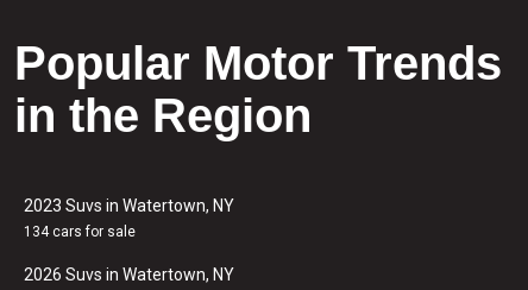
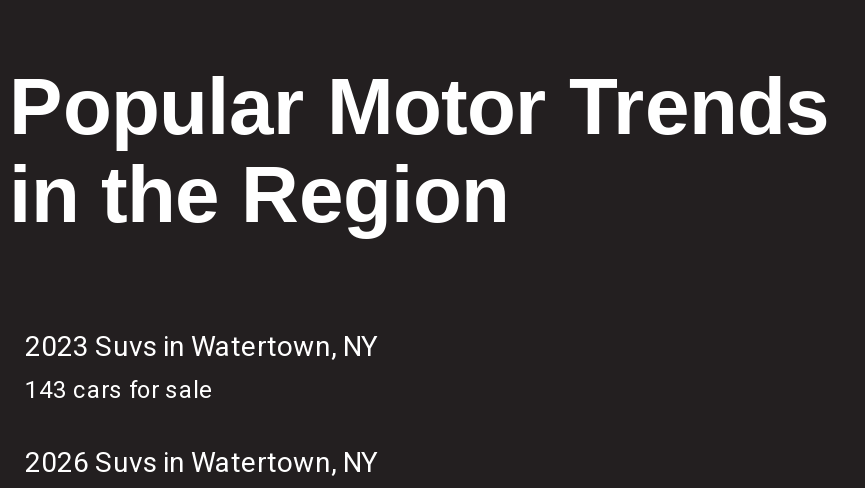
[24,223,136,240] 134 cars for sale -> [25,376,213,404] 143 cars for sale

